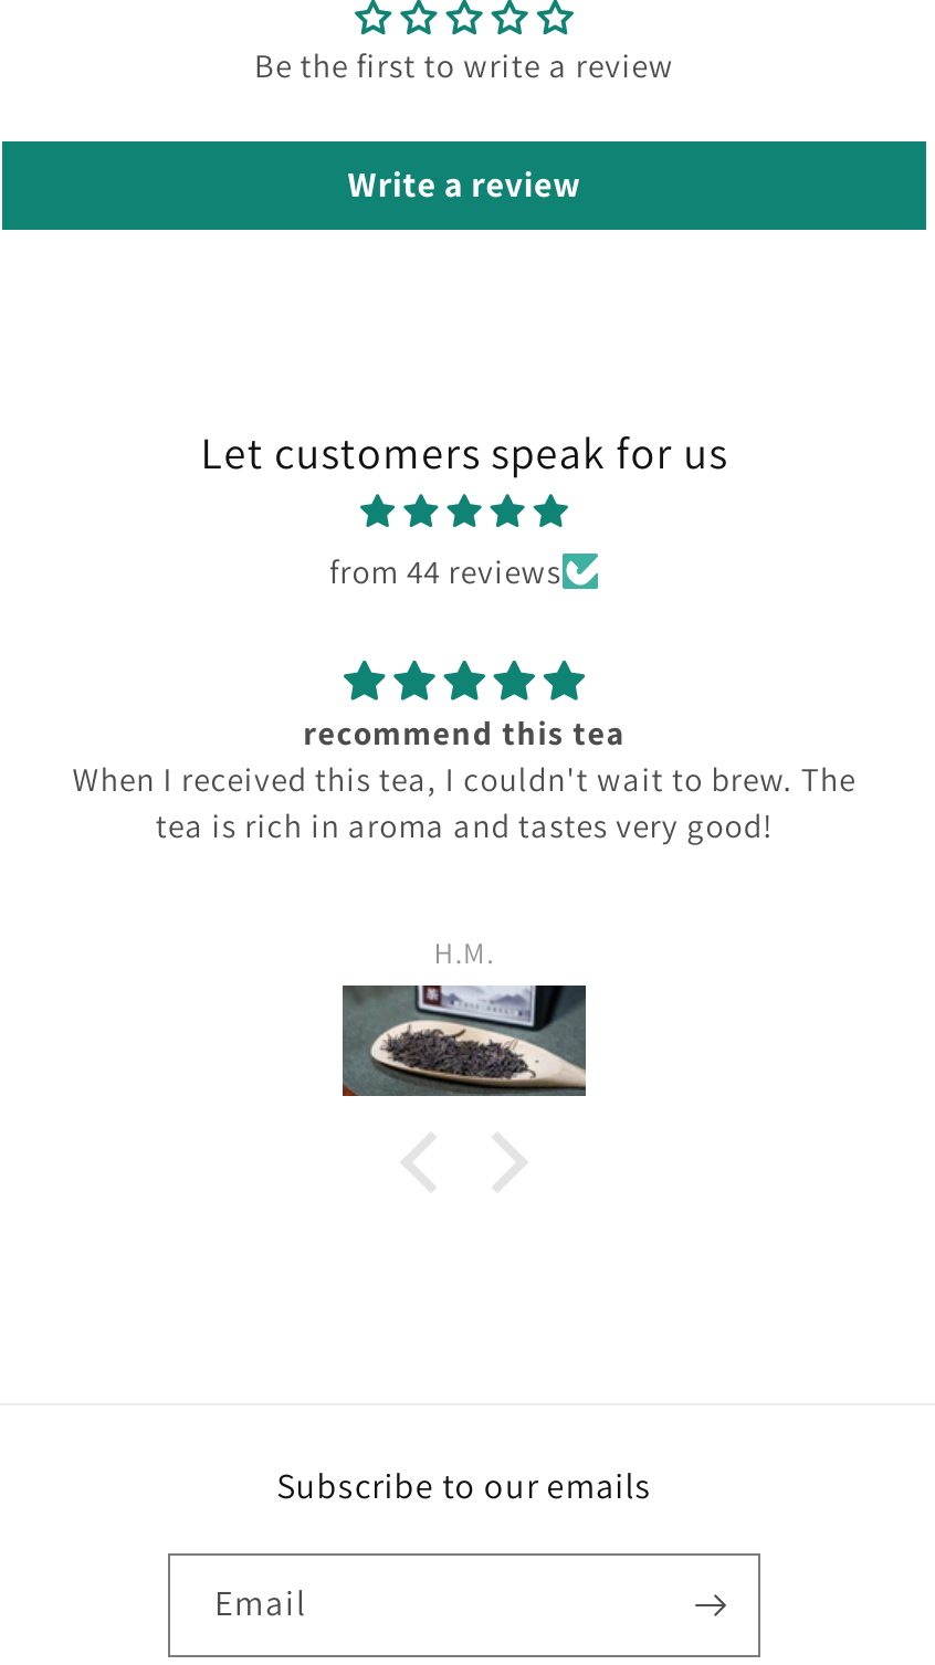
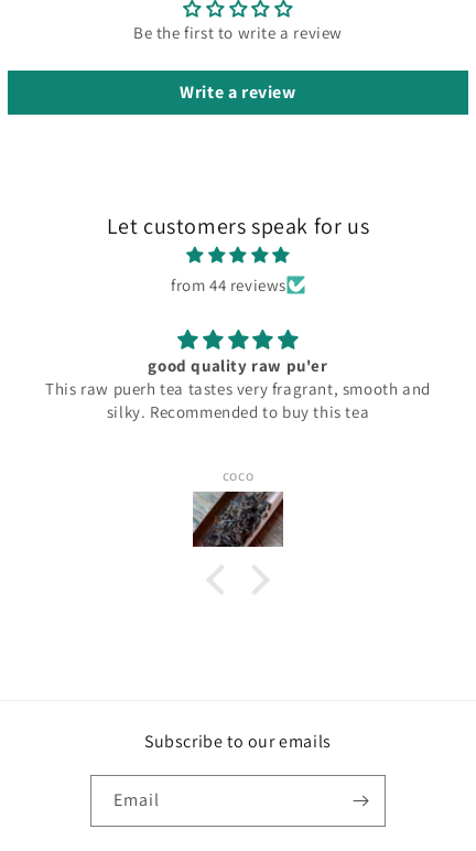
[73,712,856,847] recommend this tea | When I received this tea, I couldn't wait to brew. The | tea is rich in aroma and tastes very good! -> [45,355,431,423] good quality raw pu'er | This raw puerh tea tastes very fragrant, smooth and | silky. Recommended to buy this tea
[434,933,494,973] H.M. -> [222,466,254,485] coco
[340,983,588,1098] [image] -> [177,492,299,547] [image]

